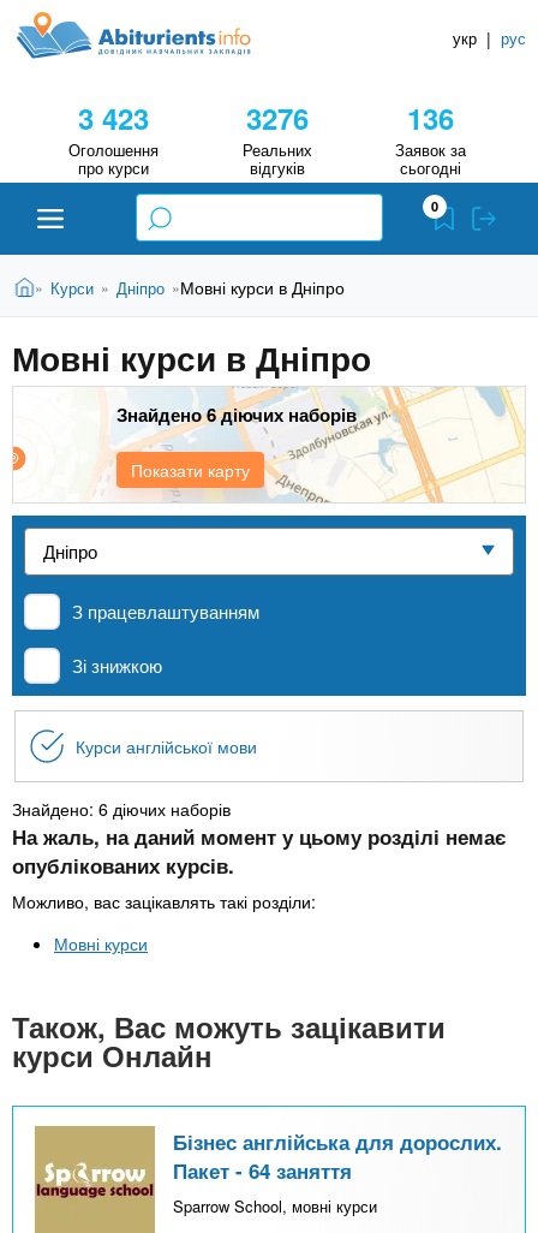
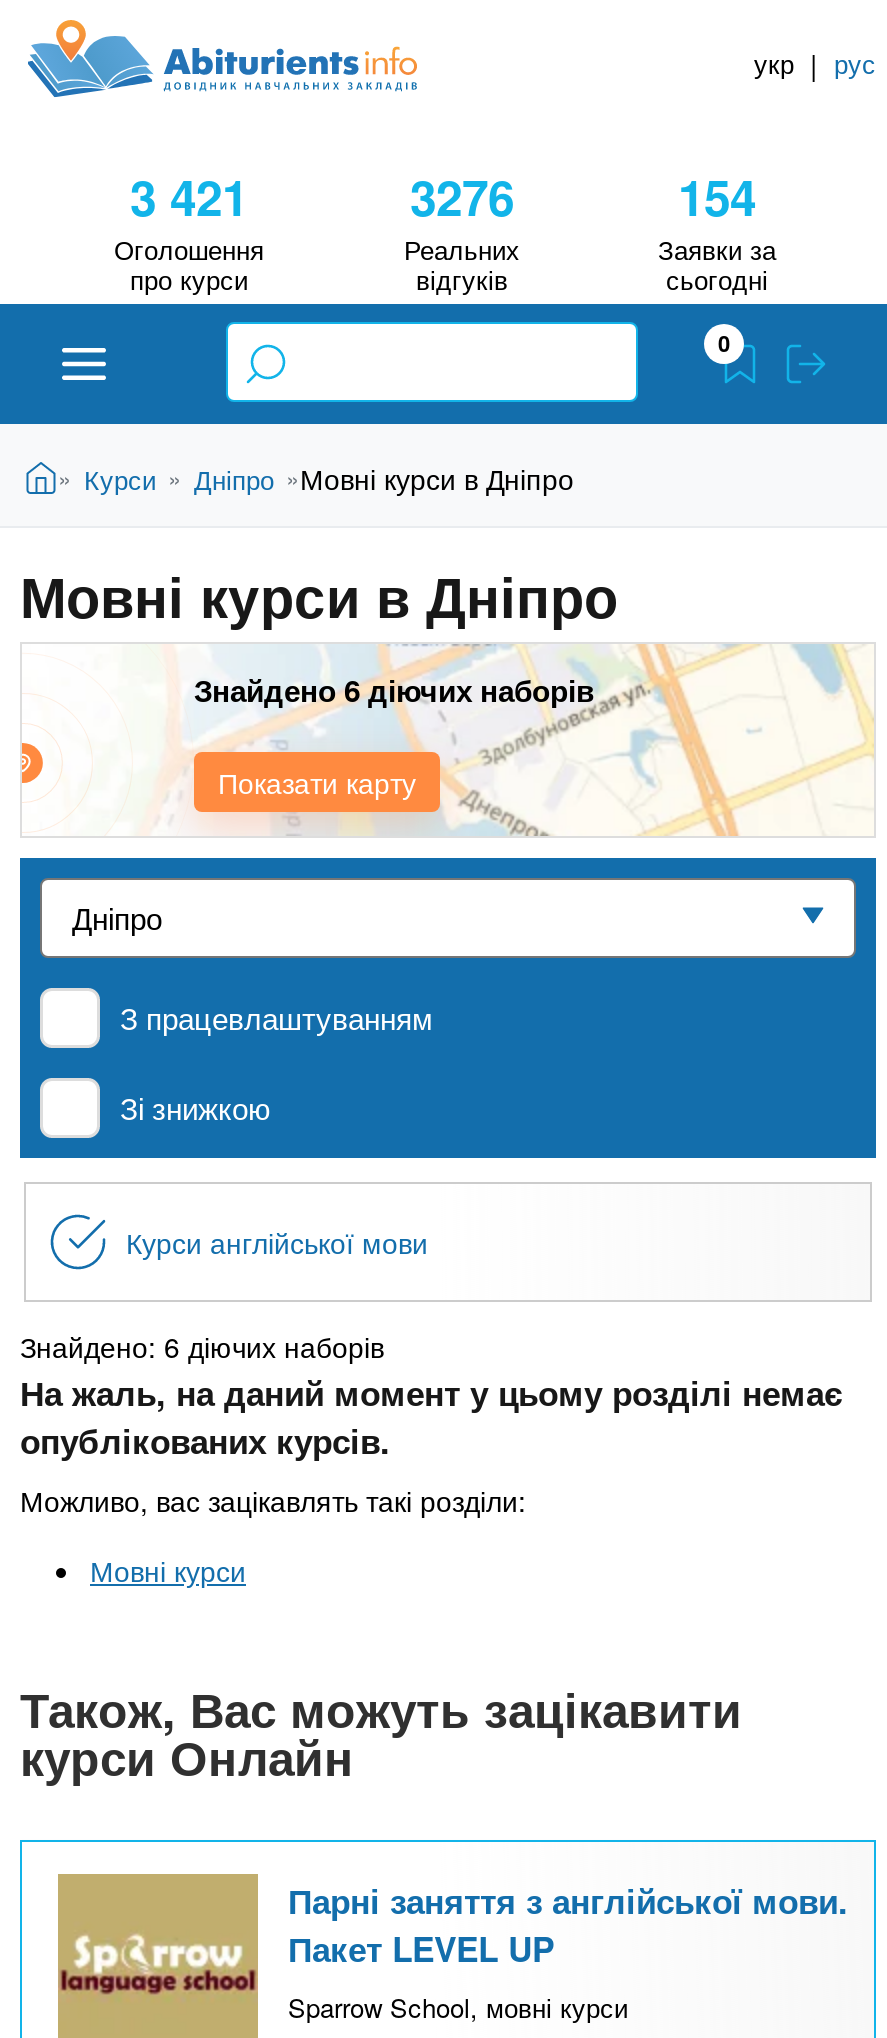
[78,97,149,138] 3 423 -> [130,162,248,230] 3 421
[407,97,454,138] 136 -> [678,162,756,230] 154
[395,138,466,161] Заявок за -> [658,230,776,268] Заявки за
[173,1127,502,1185] Бізнес англійська для дорослих. | Пакет - 64 заняття -> [288,1876,848,1972] Парні заняття з англійської мови. | Пакет LEVEL UP

